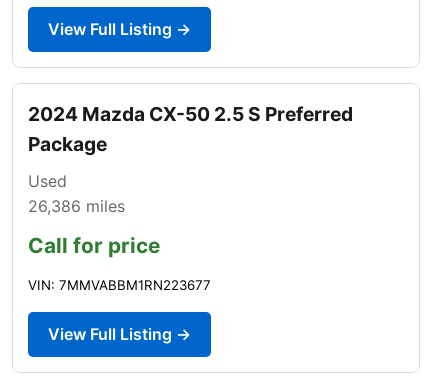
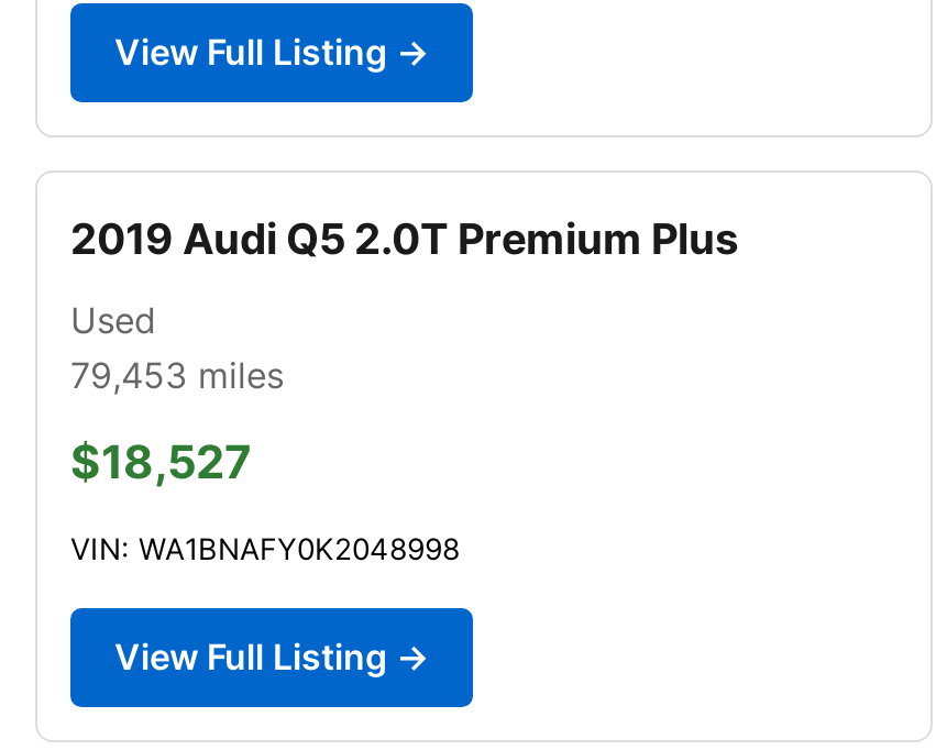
[28,102,353,156] 2024 Mazda CX-50 2.5 S Preferred | Package -> [70,212,739,265] 2019 Audi Q5 2.0T Premium Plus
[28,196,125,216] 26,386 miles -> [70,353,284,397] 79,453 miles
[28,233,160,258] Call for price -> [70,434,251,489] $18,527
[28,277,211,293] VIN: 7MMVABBM1RN223677 -> [70,531,460,566] VIN: WA1BNAFY0K2048998

